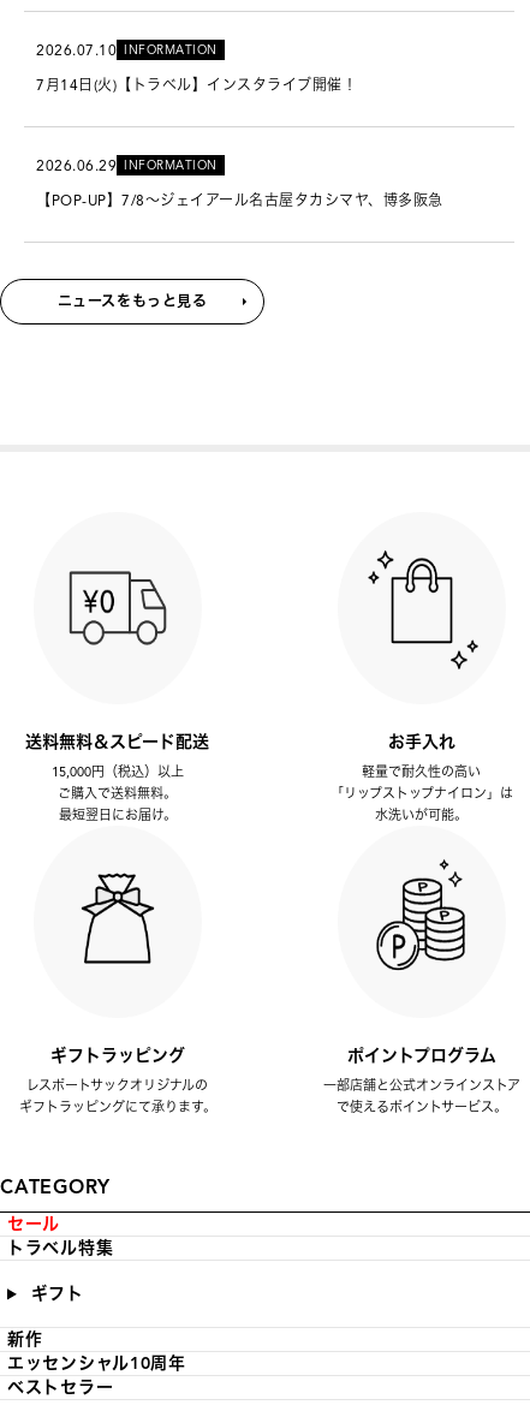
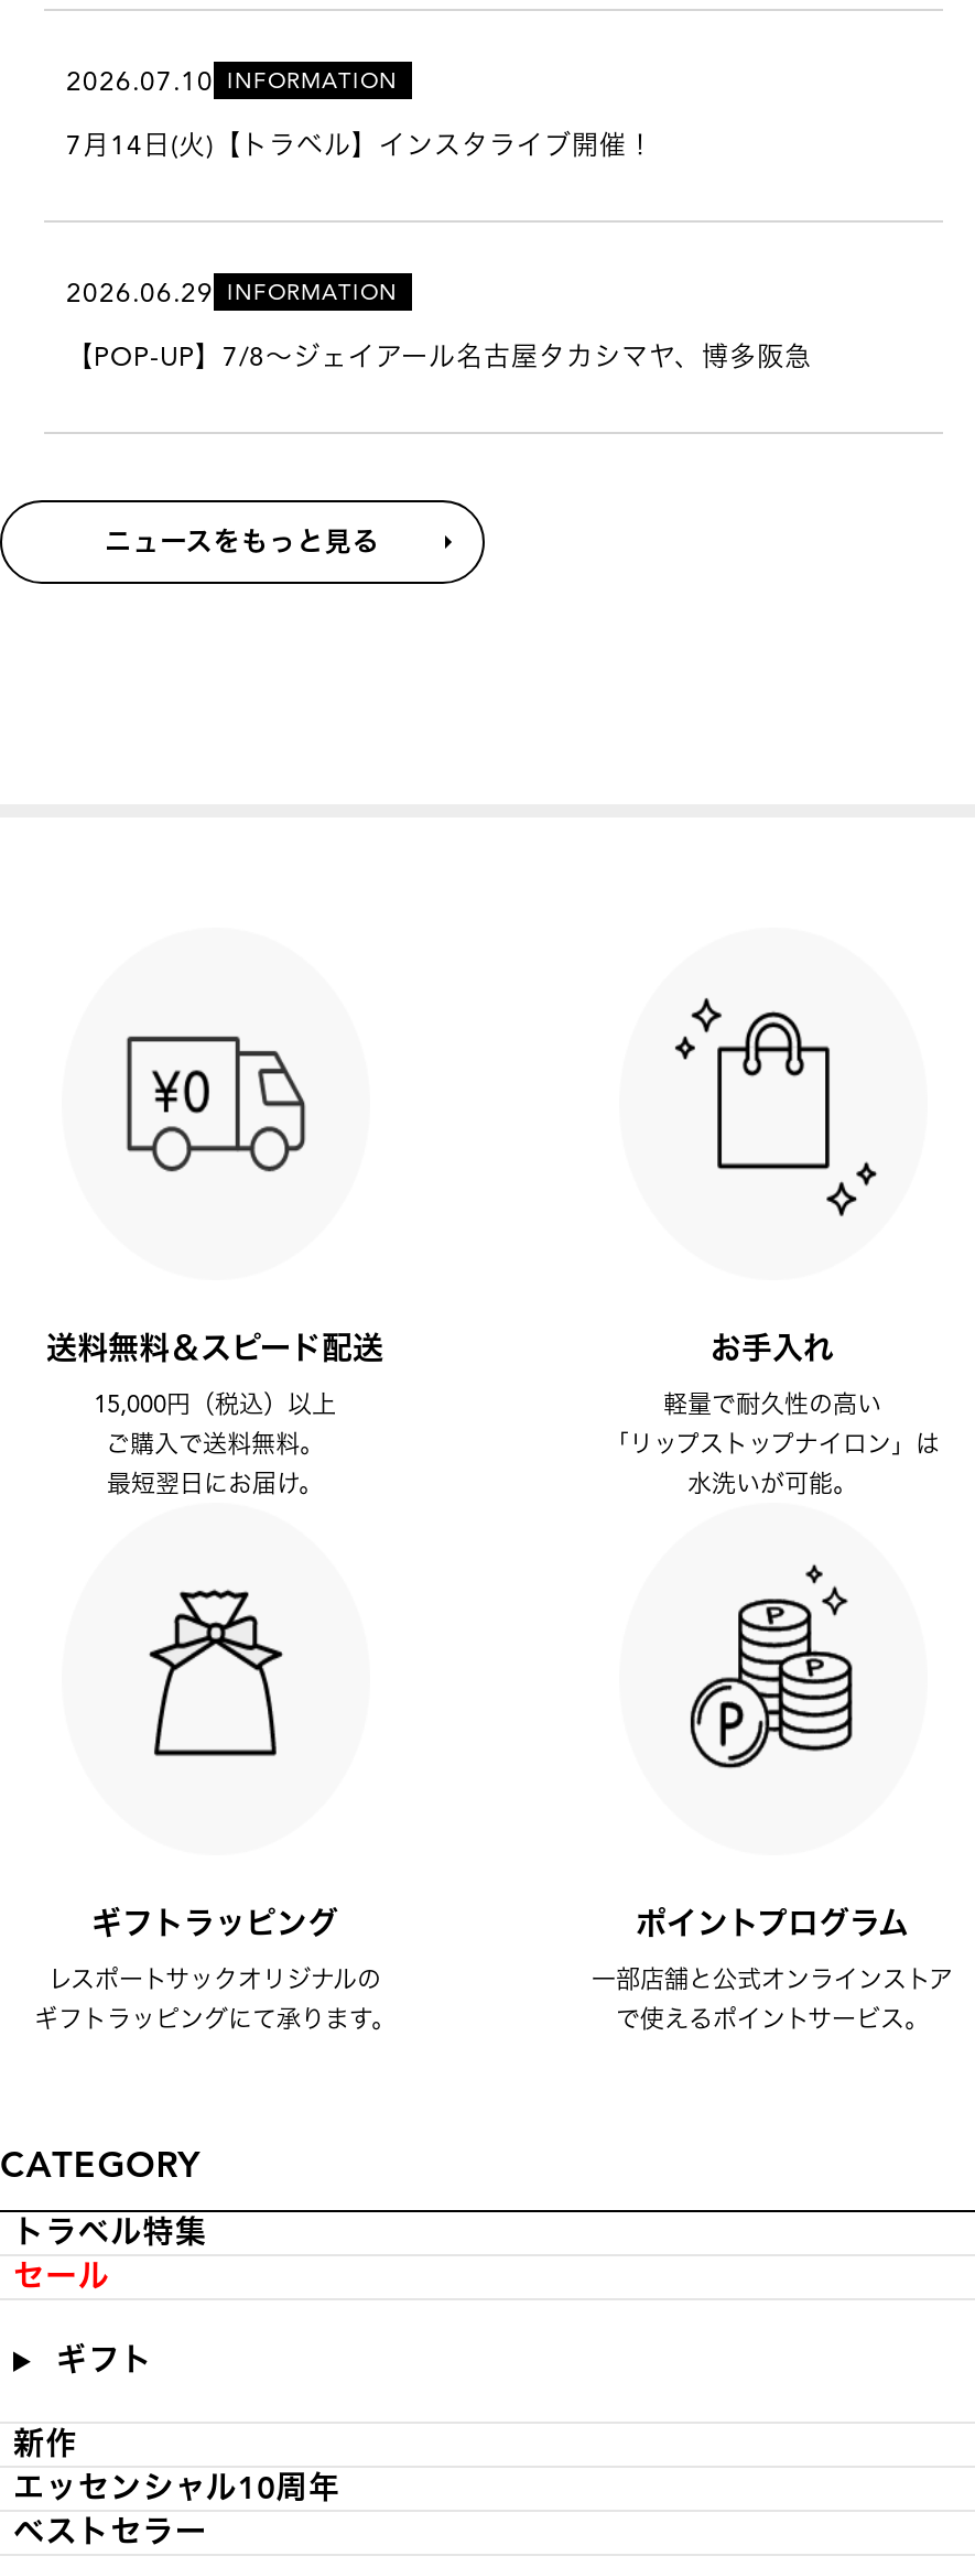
moved [7,1214,60,1235] -> [13,2260,110,2297]: セール
moved [7,1239,113,1259] -> [13,2216,208,2253]: トラベル特集

